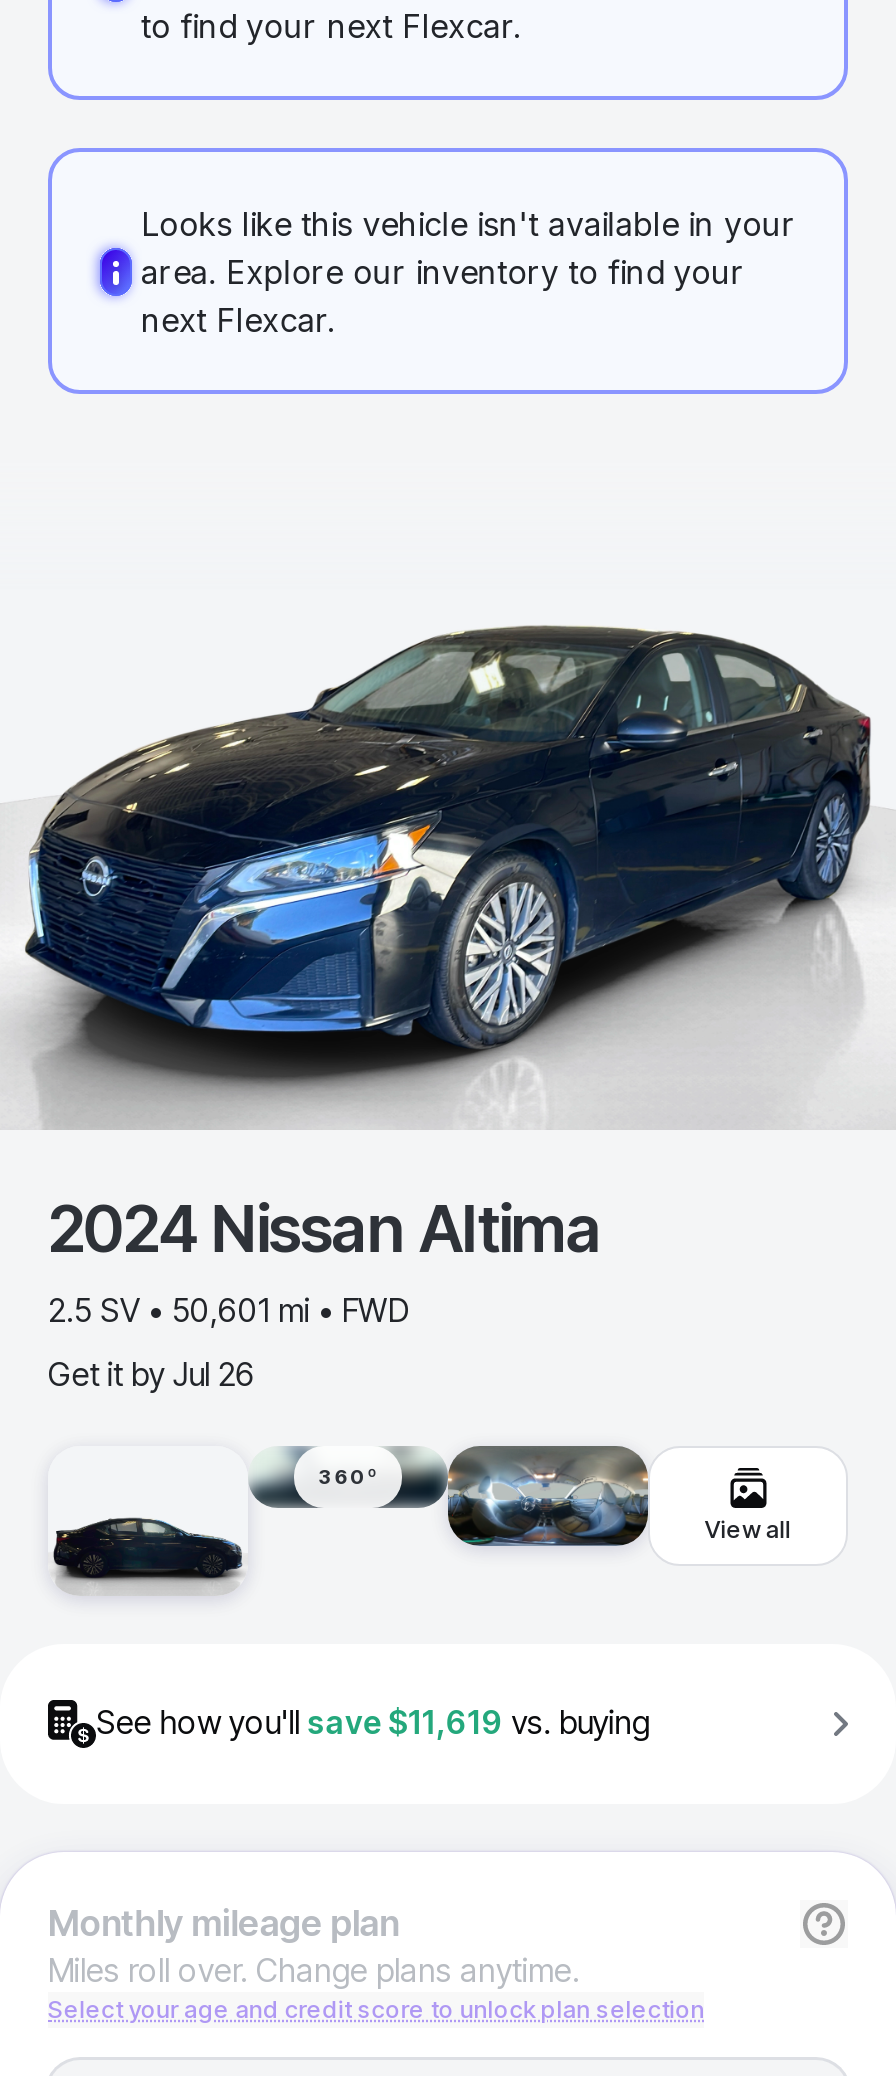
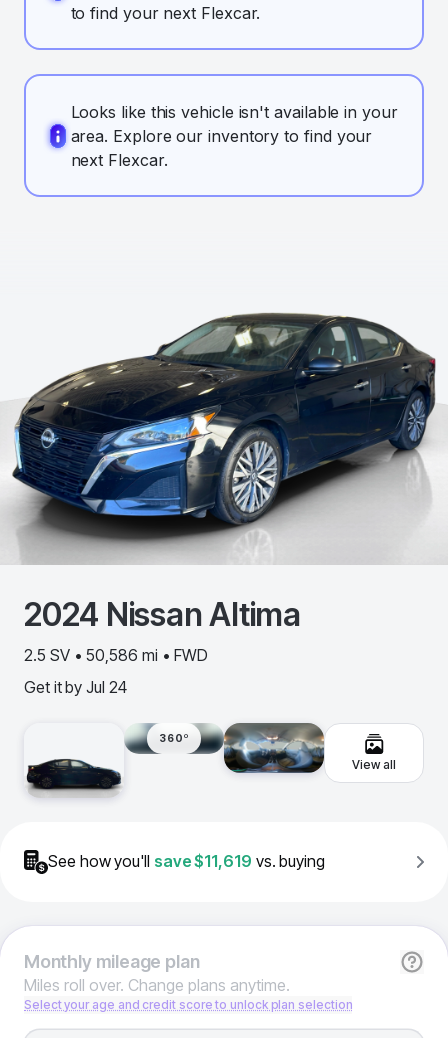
[48,1290,410,1330] 2.5 SV • 50,601 mi • FWD -> [24,645,208,665] 2.5 SV • 50,586 mi • FWD
[48,1354,255,1394] Get it by Jul 26 -> [24,677,127,697] Get it by Jul 24

